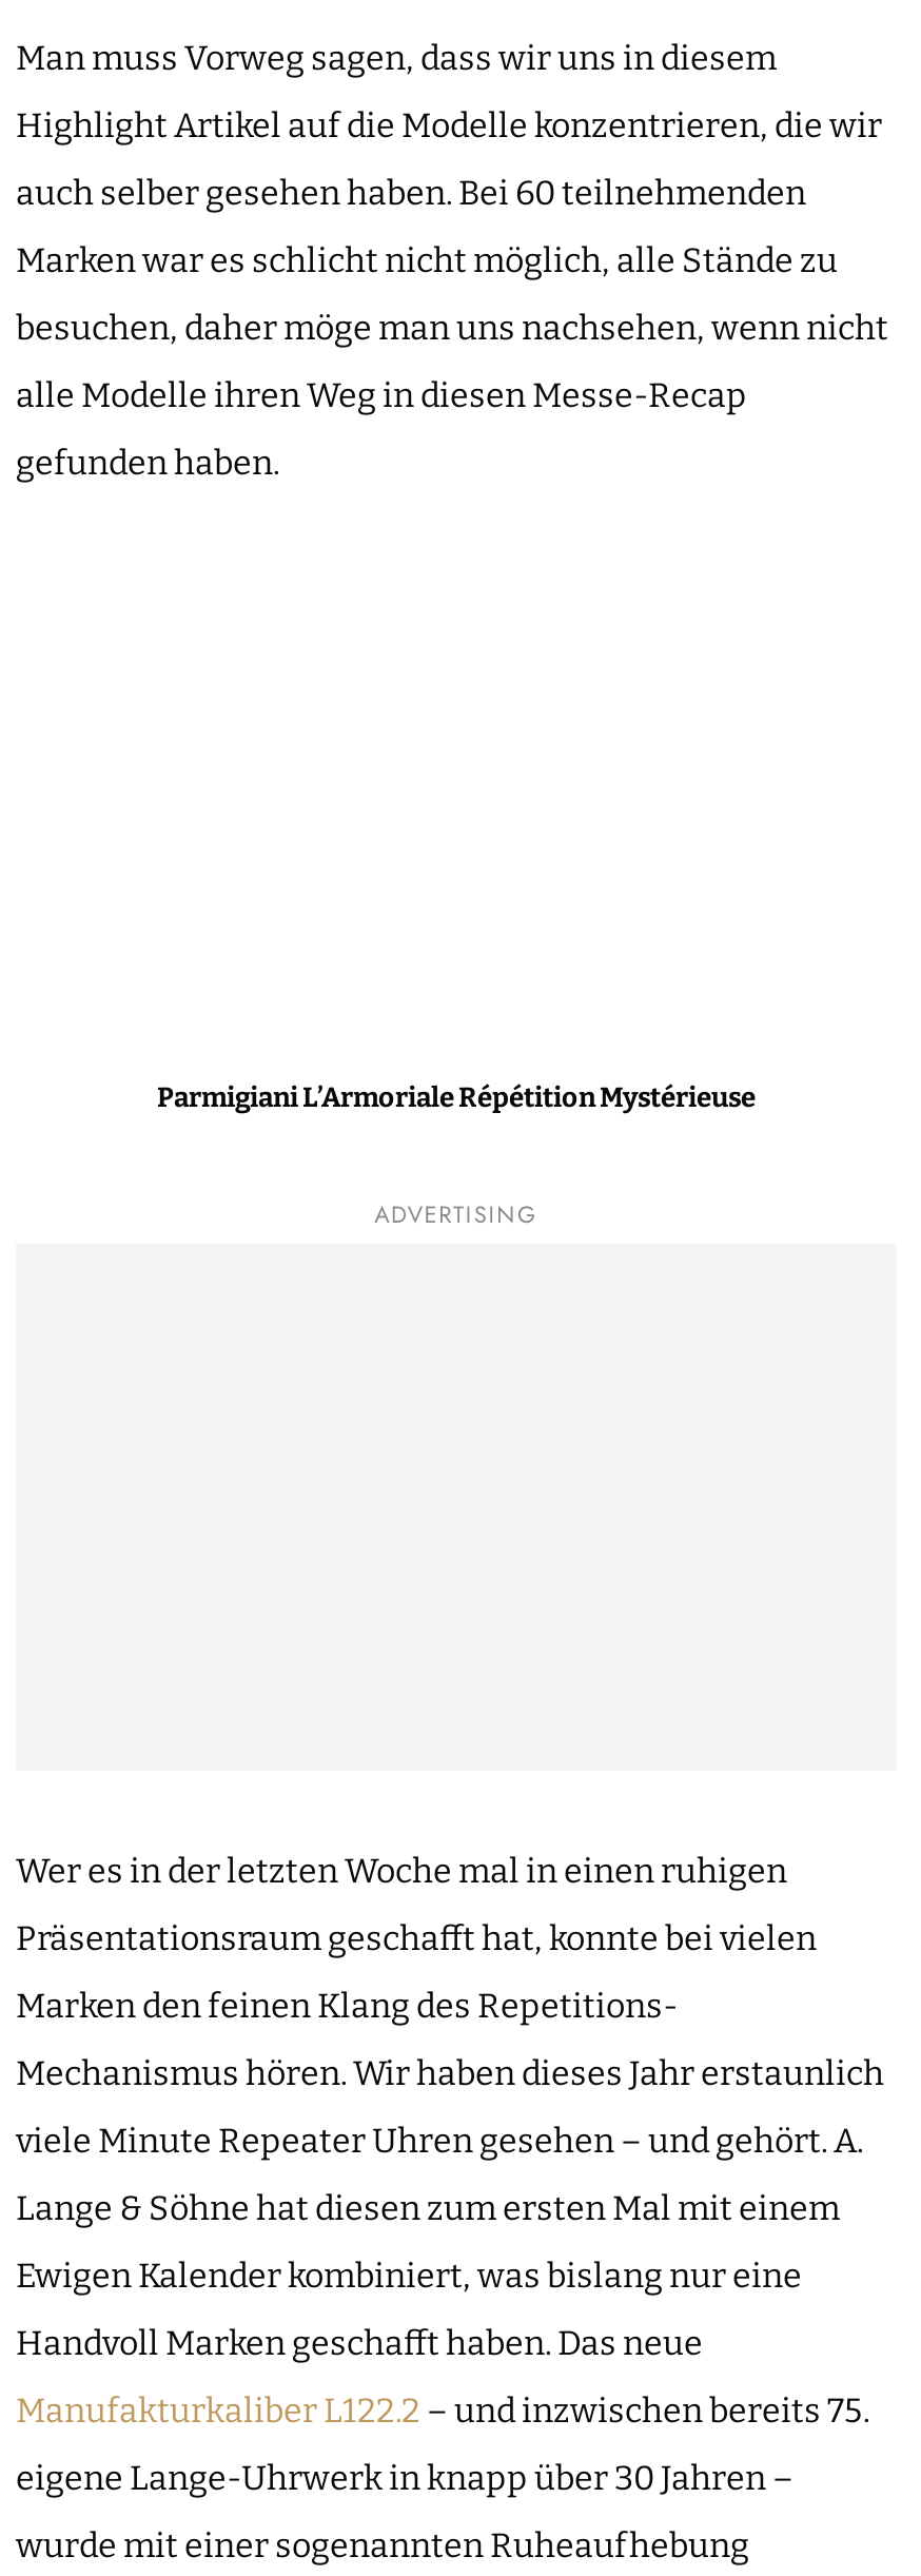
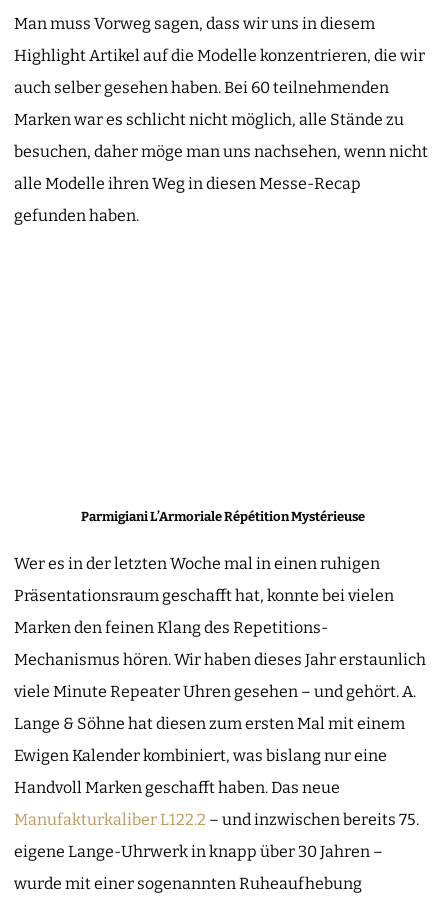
[375,1197,538,1231] ADVERTISING -> none

